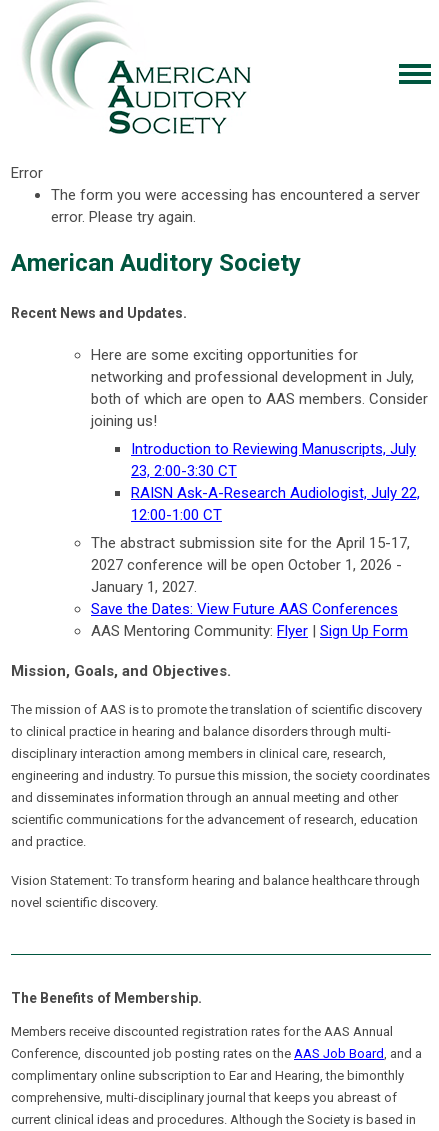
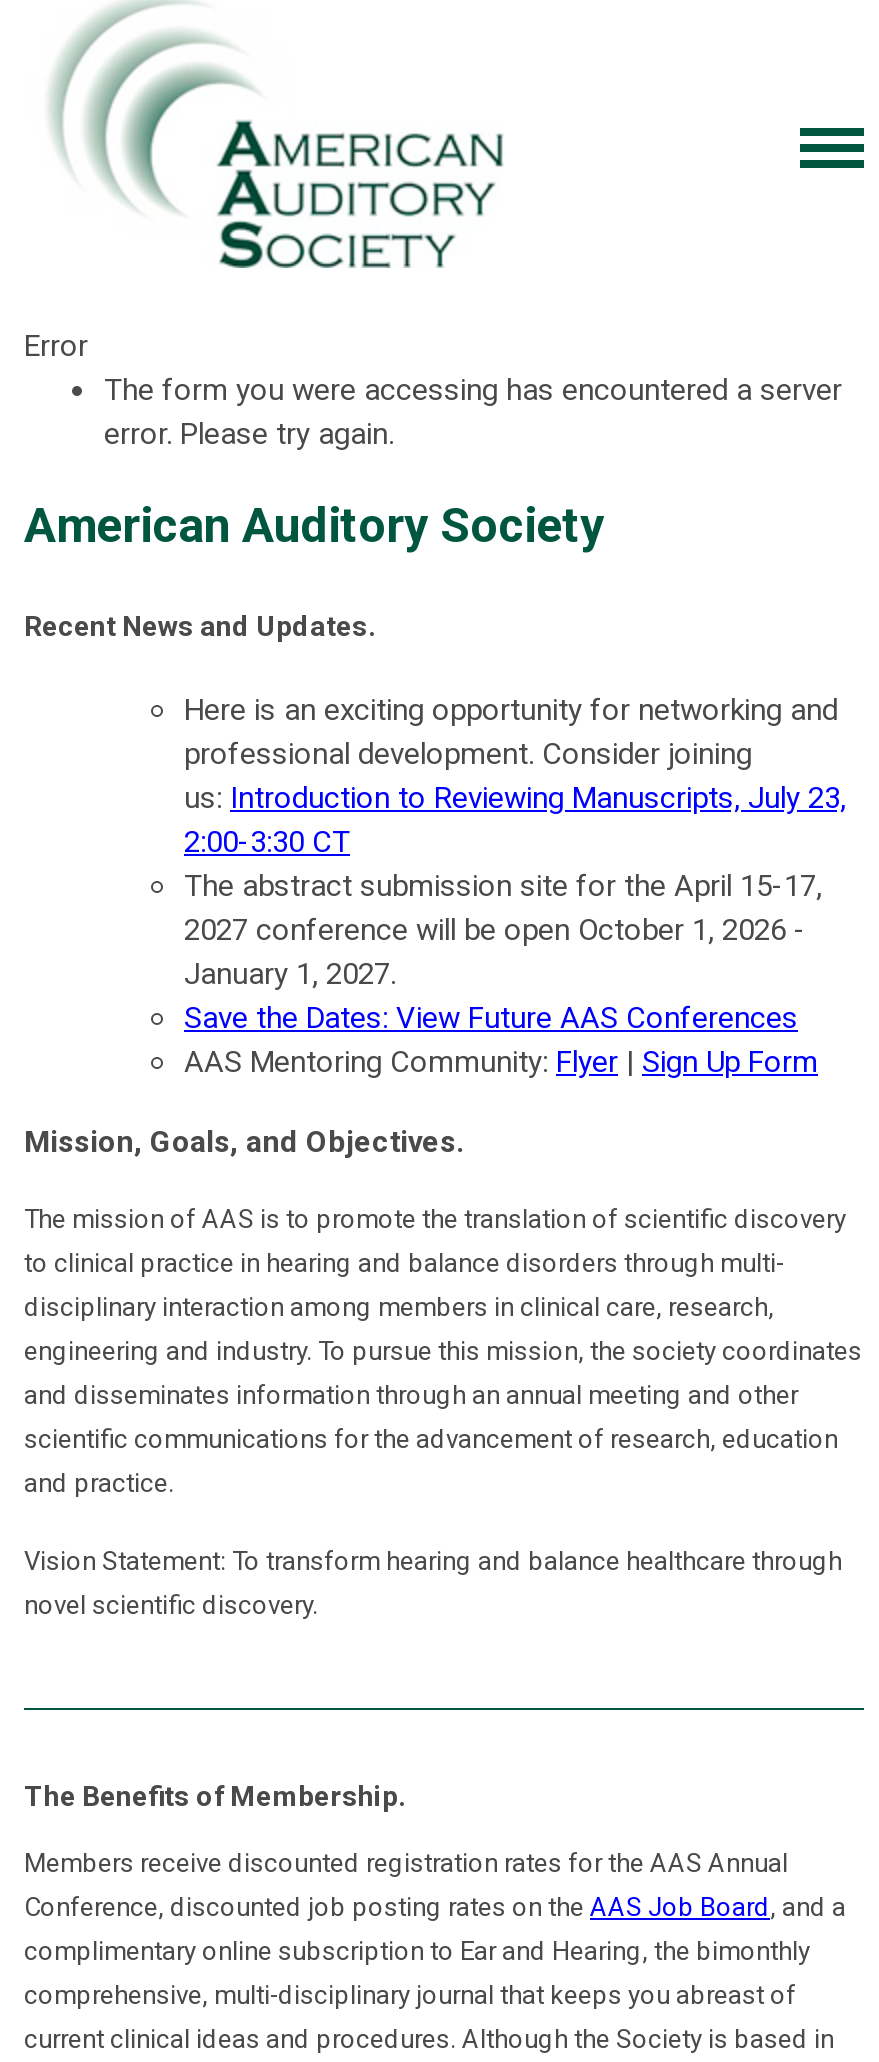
[91,346,428,524] Here are some exciting opportunities for | networking and professional development in July, | both of which are open to AAS members. Consider | joining us! | Introduction to Reviewing Manuscripts, July | 23, 2:00-3:30 CT | RAISN Ask-A-Research Audiologist, July 22, | 12:00-1:00 CT -> [184,692,846,860] Here is an exciting opportunity for networking and | professional development. Consider joining | us: Introduction to Reviewing Manuscripts, July 23, | 2:00-3:30 CT

